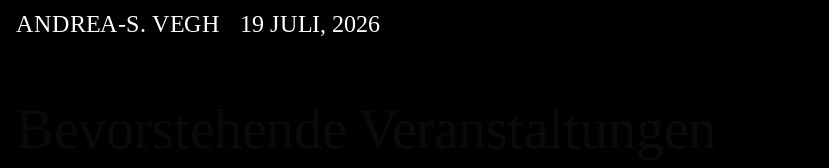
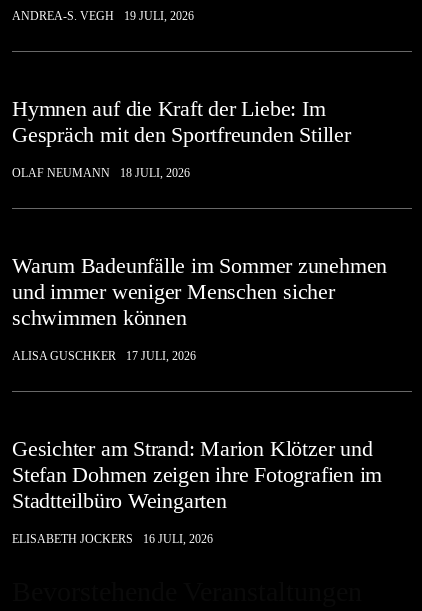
none -> [12,96,351,180] Hymnen auf die Kraft der Liebe: Im | Gespräch mit den Sportfreunden Stiller | OLAF NEUMANN | 18 JULI, 2026
none -> [12,253,387,363] Warum Badeunfälle im Sommer zunehmen | und immer weniger Menschen sicher | schwimmen können | ALISA GUSCHKER | 17 JULI, 2026
none -> [12,436,382,546] Gesichter am Strand: Marion Klötzer und | Stefan Dohmen zeigen ihre Fotografien im | Stadtteilbüro Weingarten | ELISABETH JOCKERS | 16 JULI, 2026

